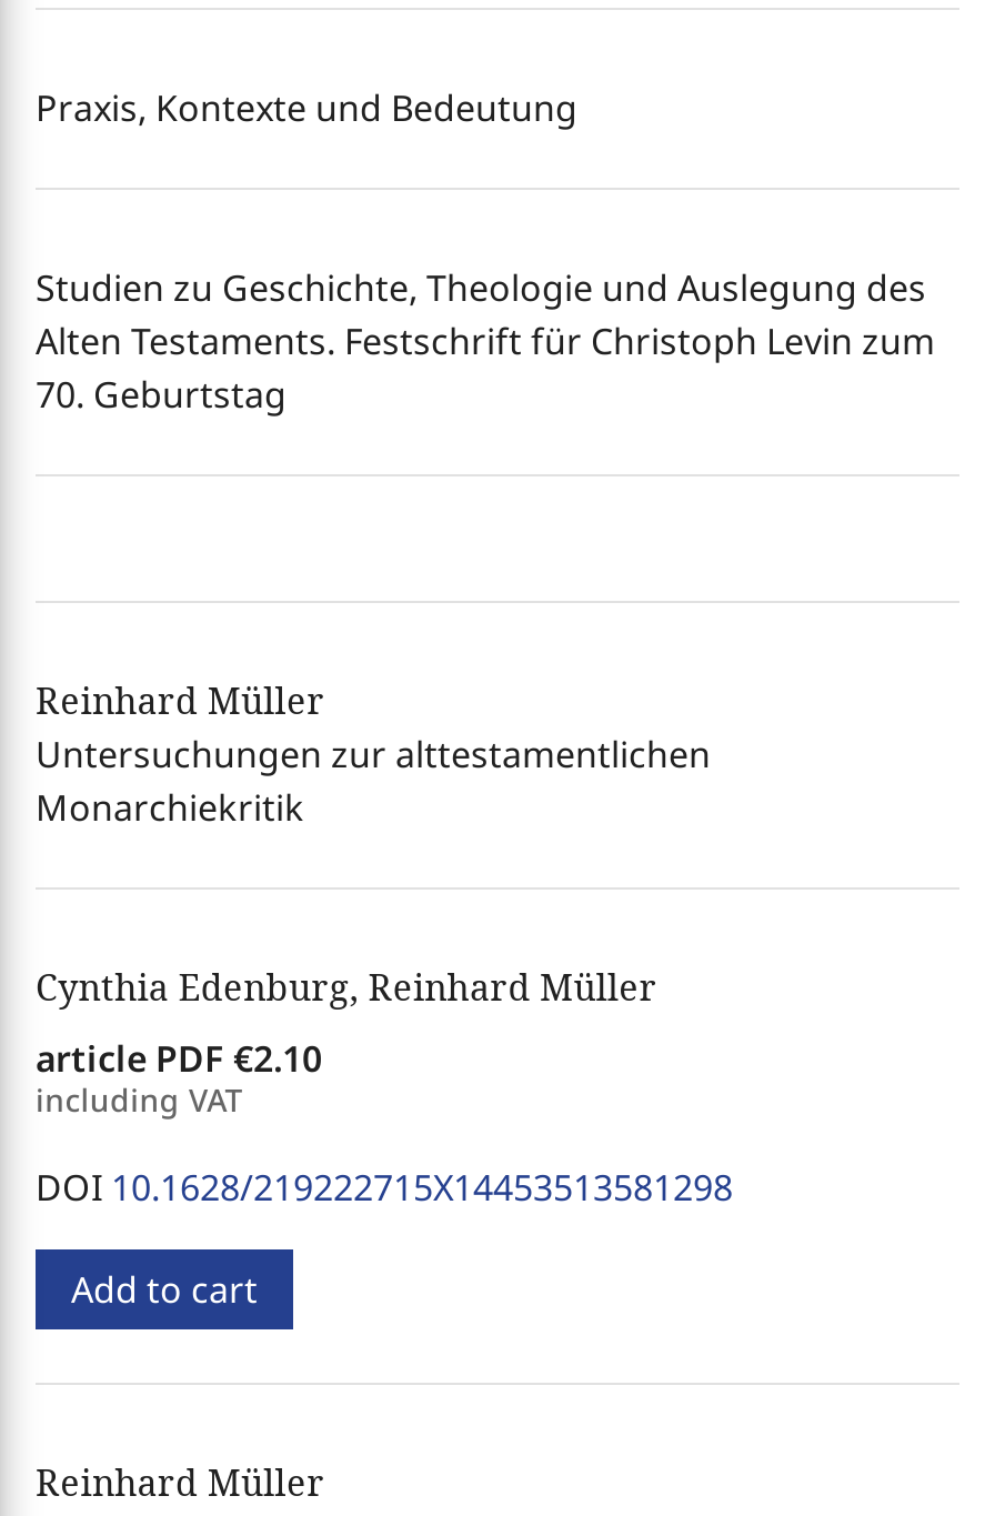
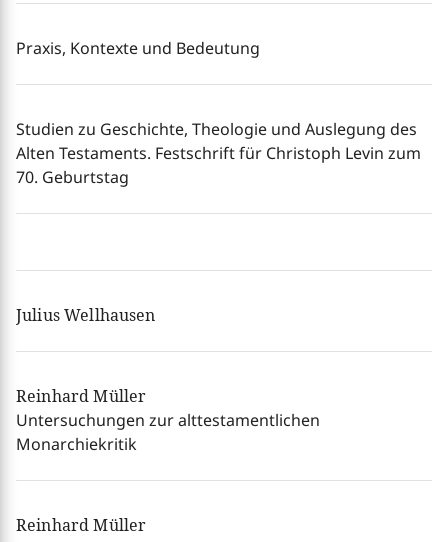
none -> [16,304,156,326] Julius Wellhausen
moved [36,675,711,831] -> [16,385,320,455]: Reinhard Müller | Untersuchungen zur alttestamentlichen | Monarchiekritik
[36,962,733,1313] Cynthia Edenburg, Reinhard Müller | article PDF €2.10 | including VAT | DOI 10.1628/219222715X14453513581298 | Add to cart -> none

